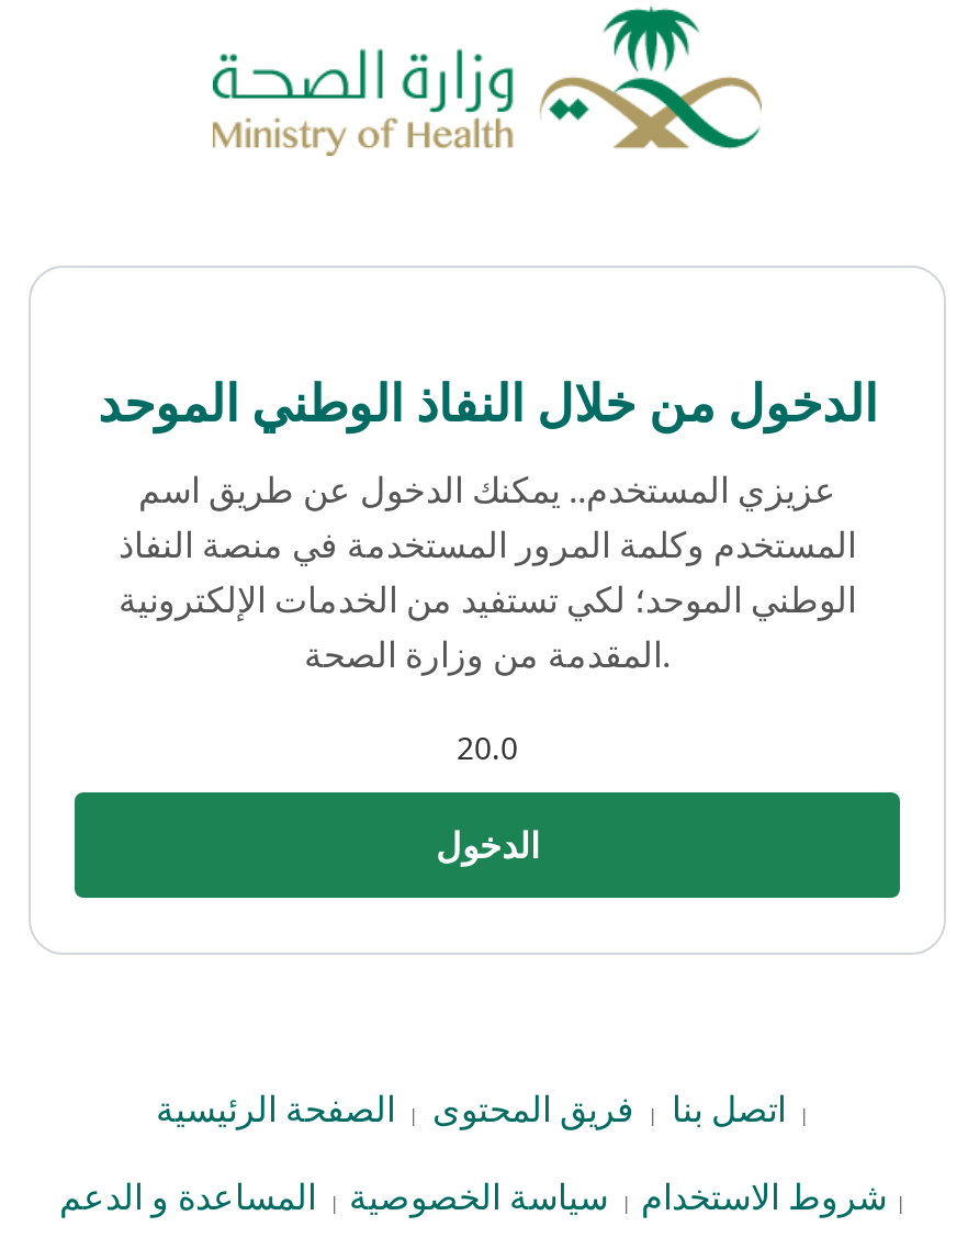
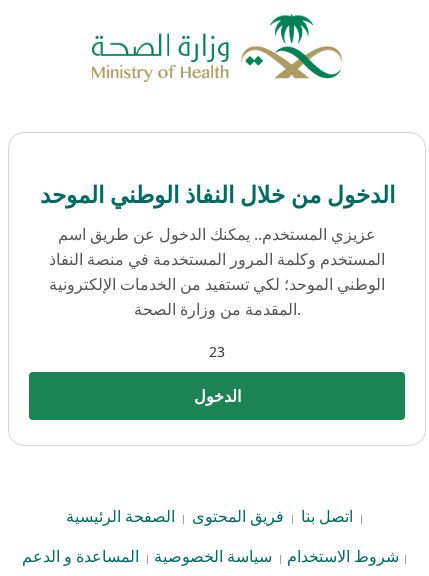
[457,726,518,768] 20.0 -> [209,342,225,361] 23

